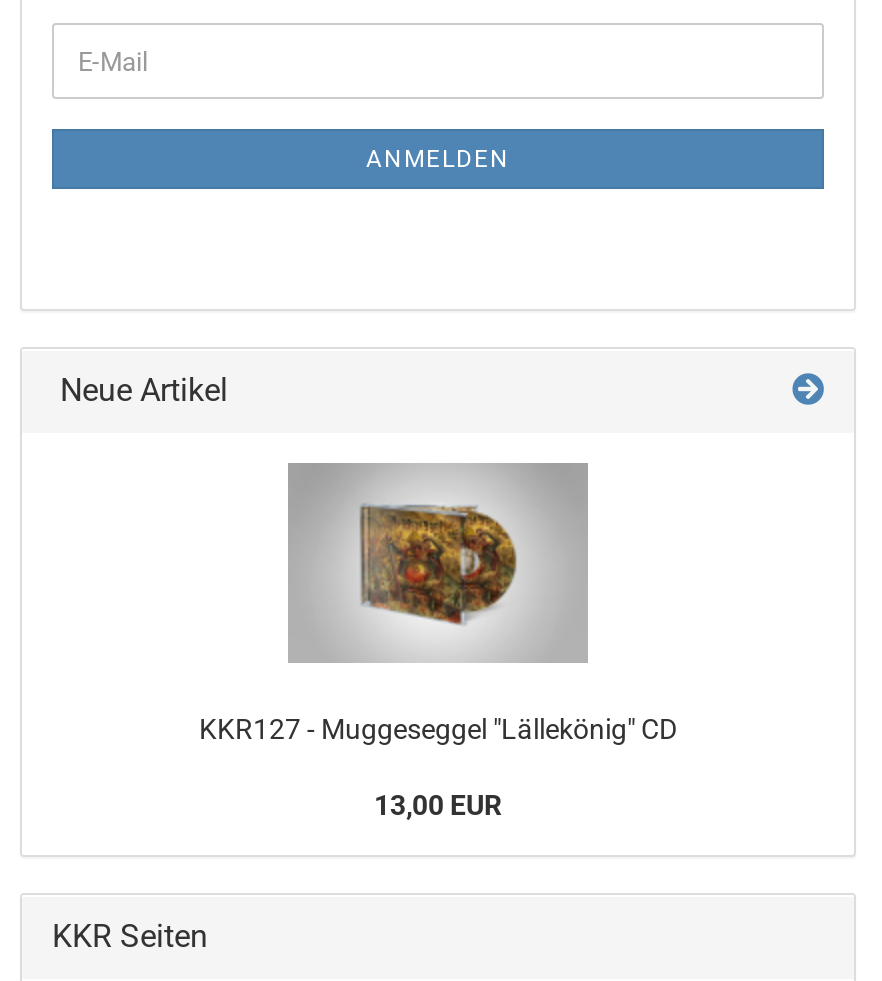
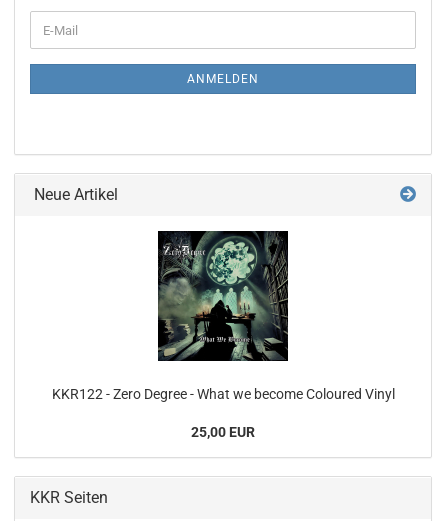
[199,461,677,745] [image] | KKR127 - Muggeseggel "Lällekönig" CD -> [51,230,394,402] [image] | KKR122 - Zero Degree - What we become Coloured Vinyl
[374,789,502,821] 13,00 EUR -> [191,424,255,440] 25,00 EUR

